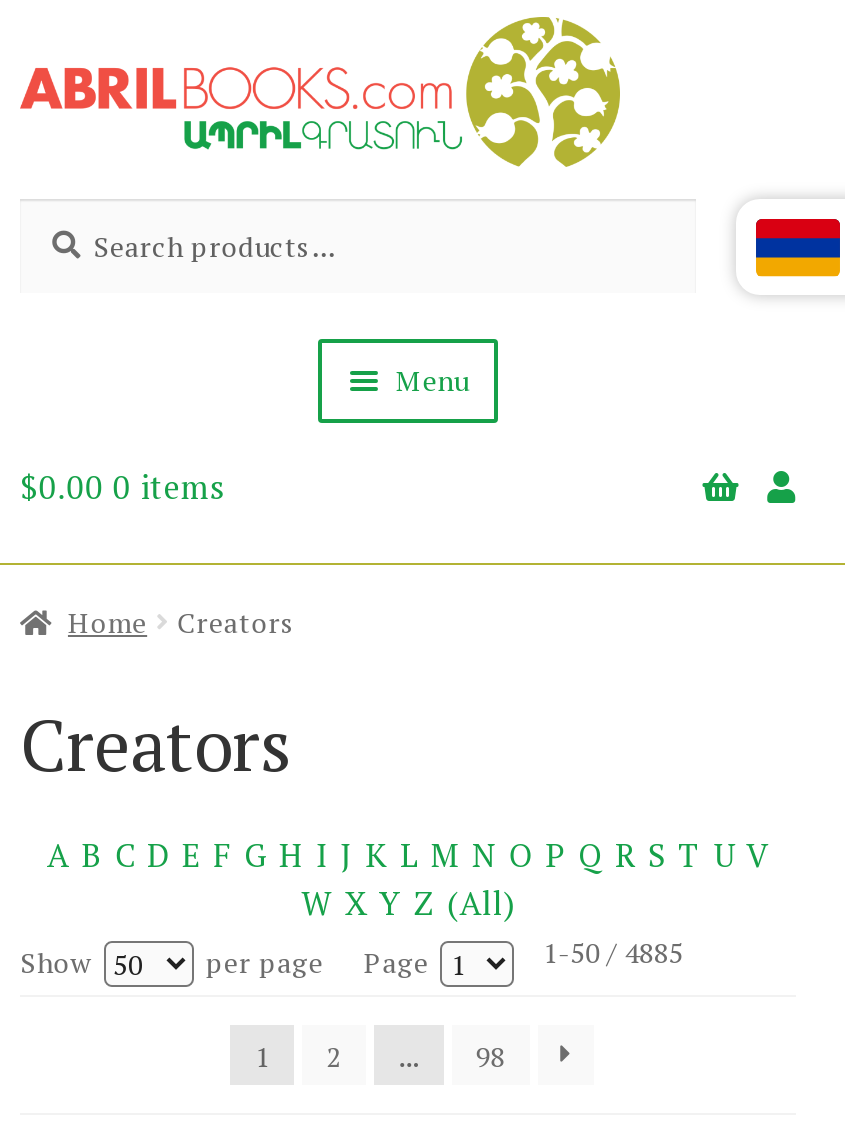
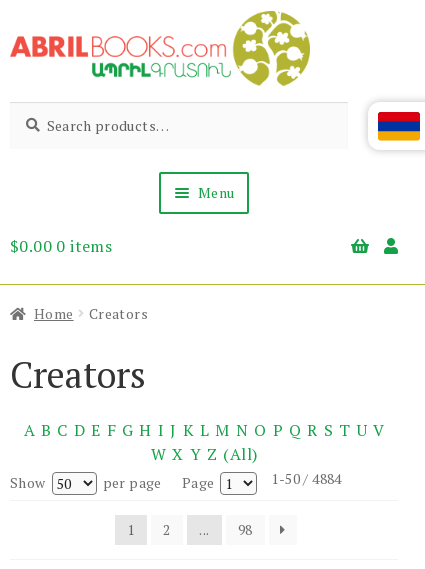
[543,933,684,971] 1-50 / 4885 -> [271,469,342,488] 1-50 / 4884

